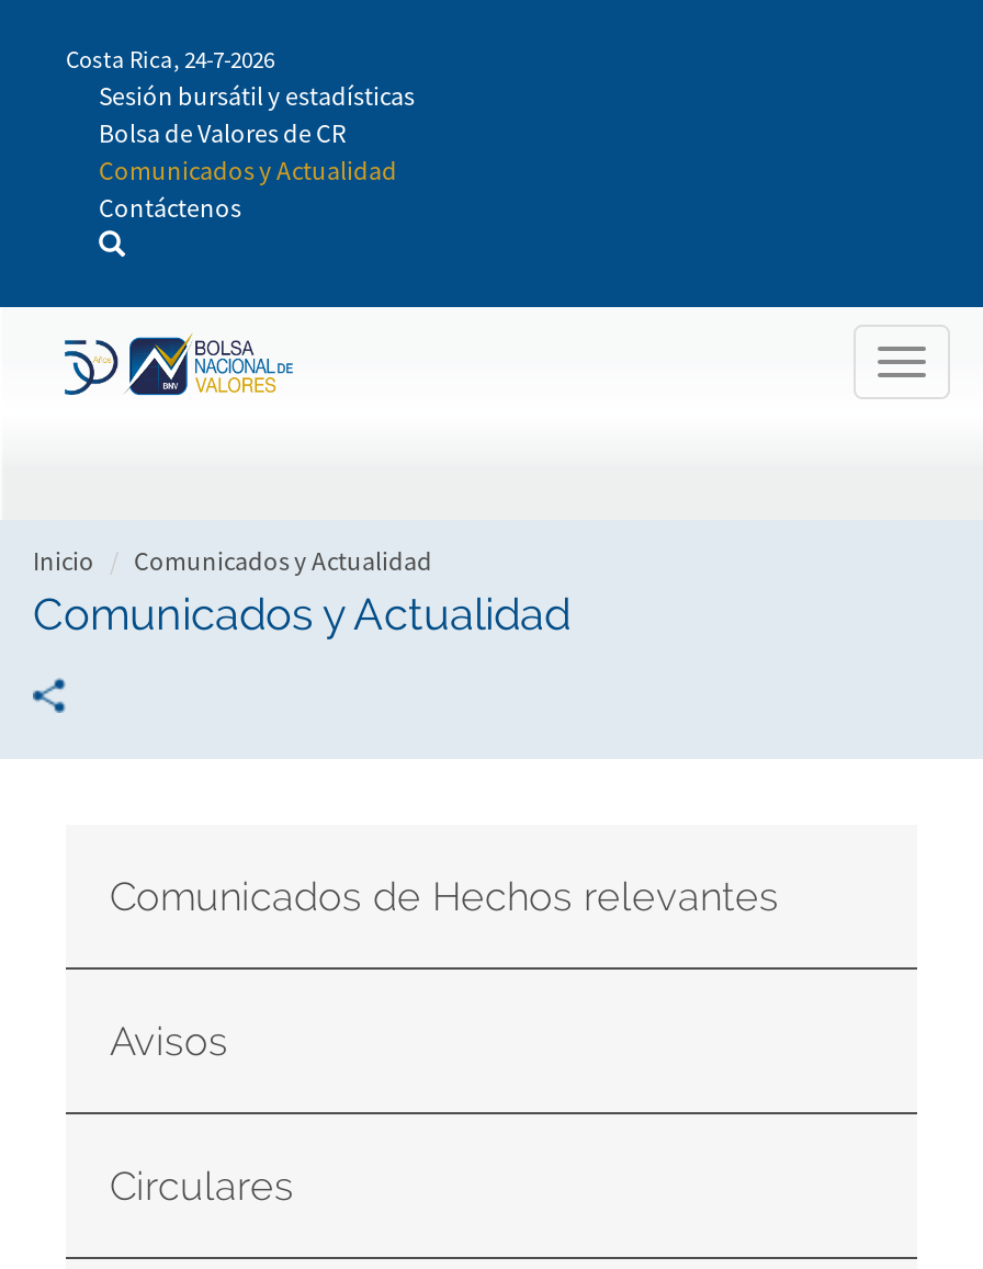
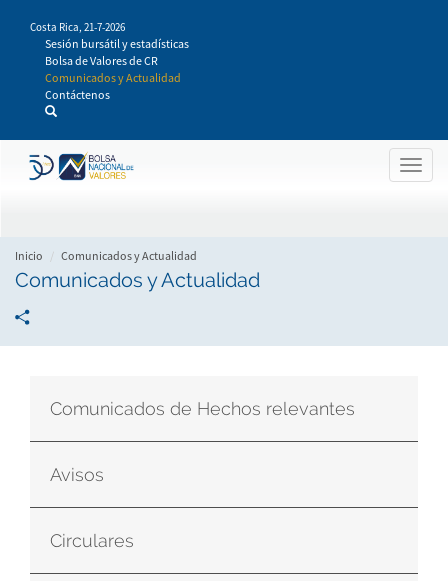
[66,44,274,75] Costa Rica, 24-7-2026 -> [30,20,125,34] Costa Rica, 21-7-2026

